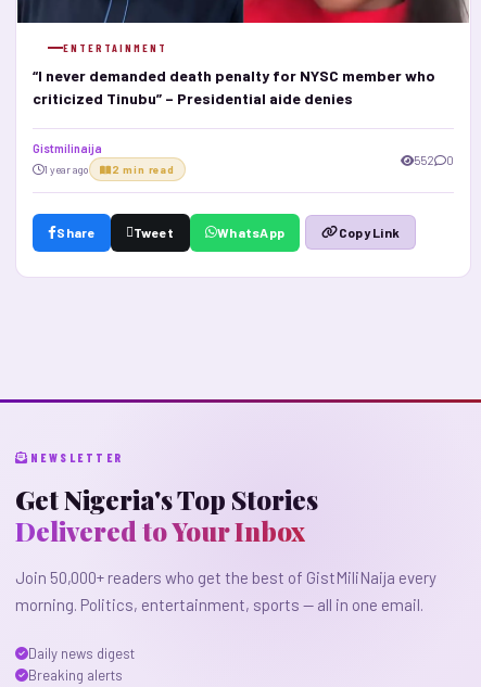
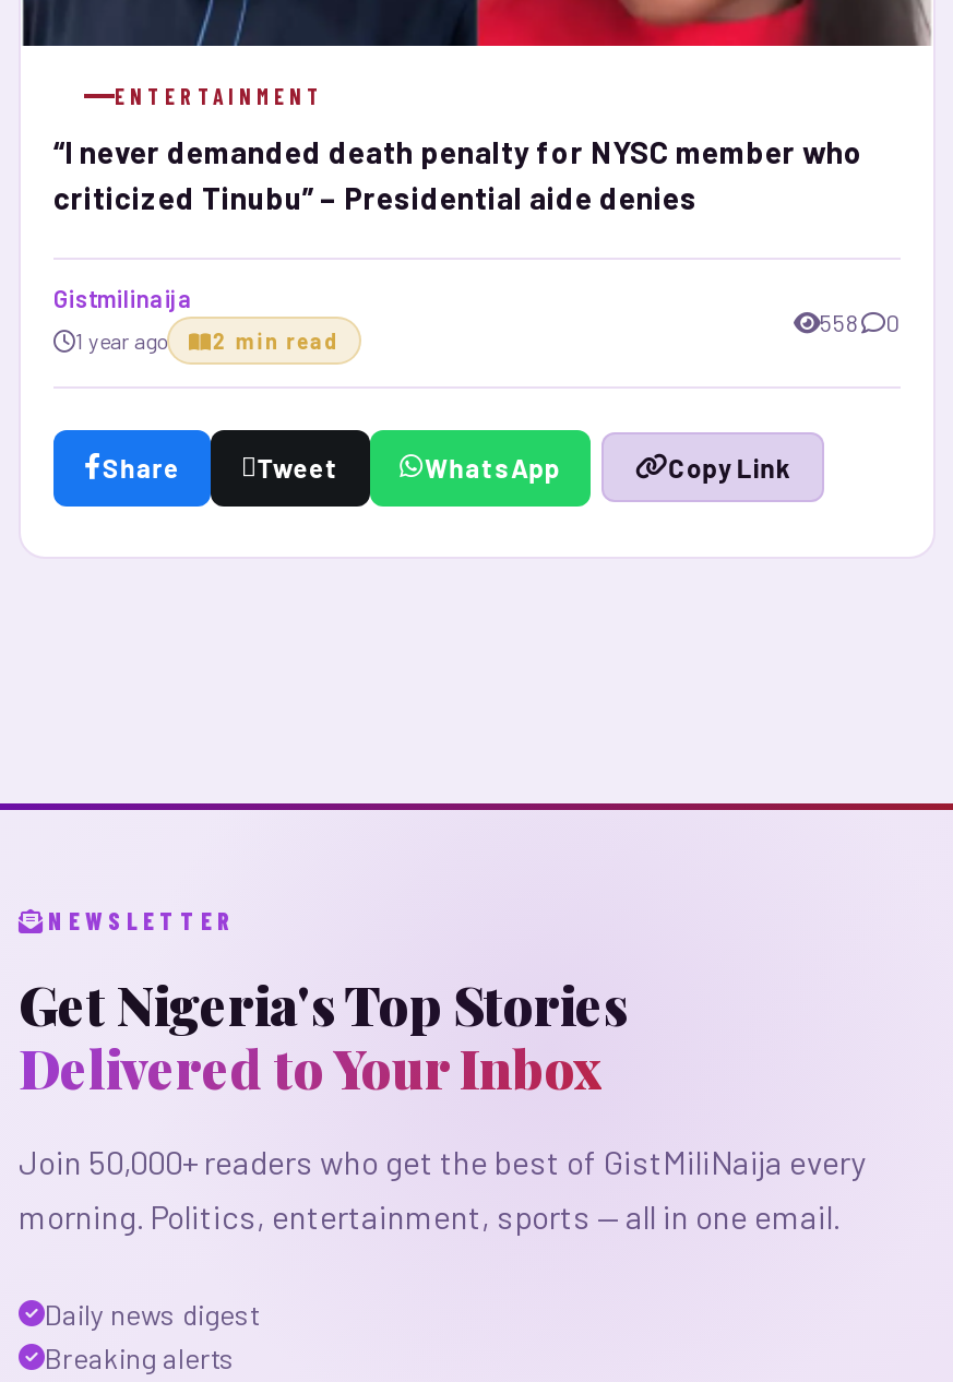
[414,153,454,167] 552 0 -> [820,308,901,336] 558 0

